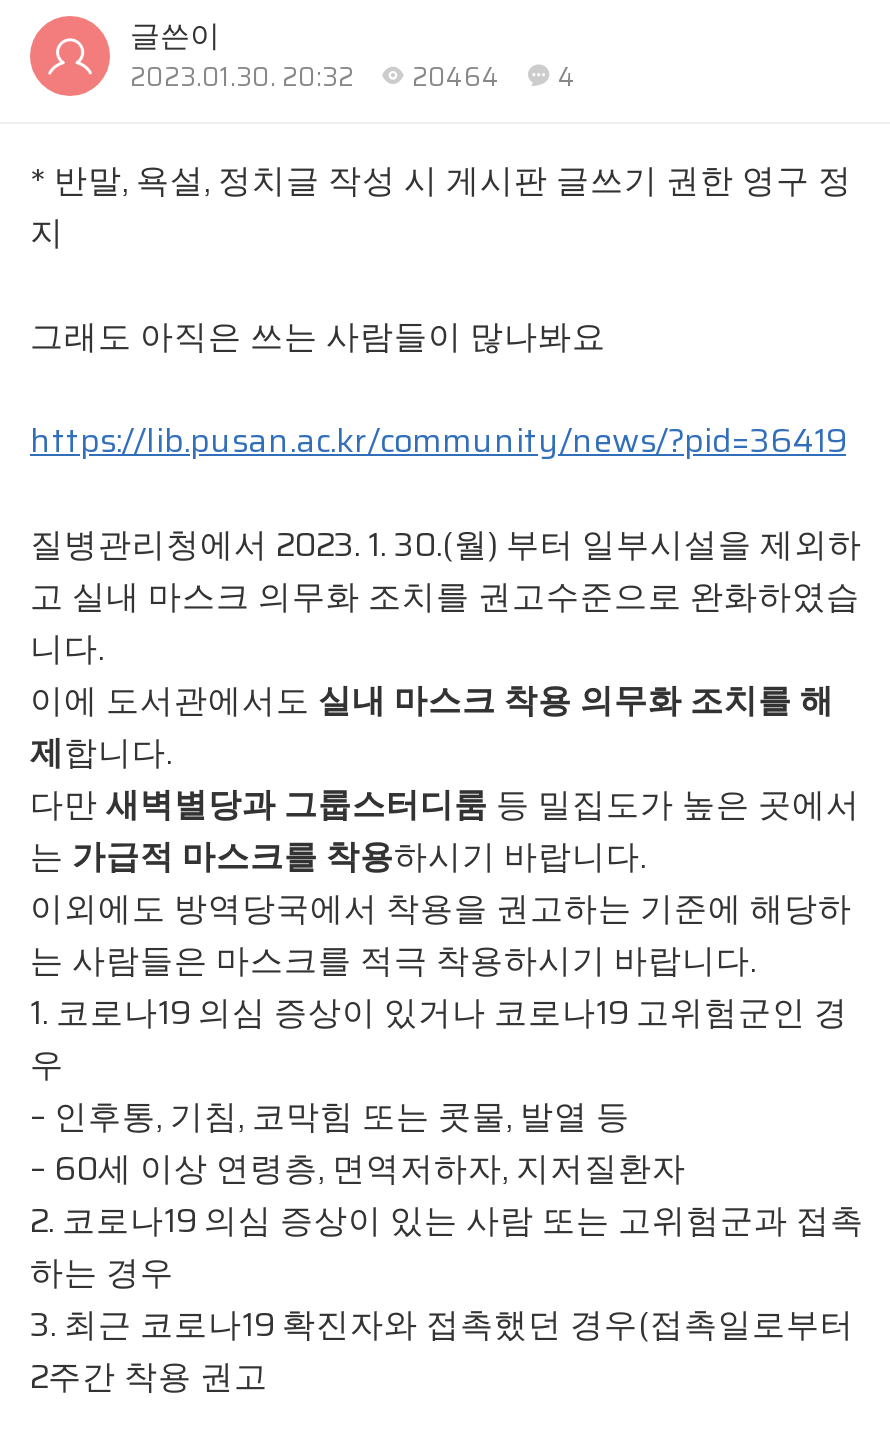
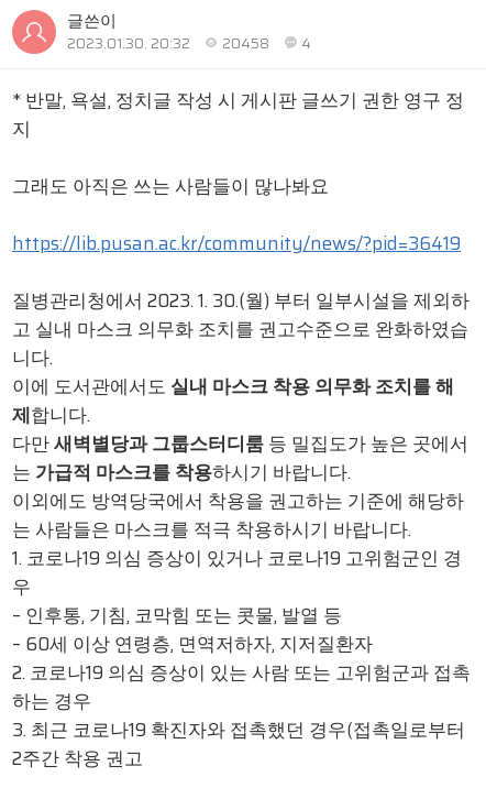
[130,56,576,98] 2023.01.30. 20:32 20464 4 -> [67,32,311,55] 2023.01.30. 20:32 20458 4

